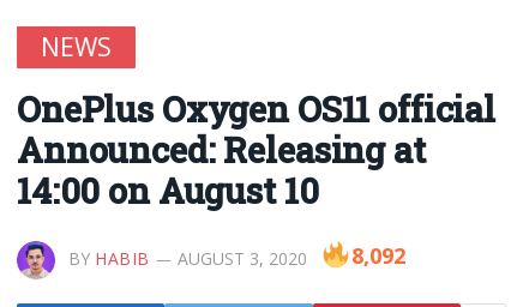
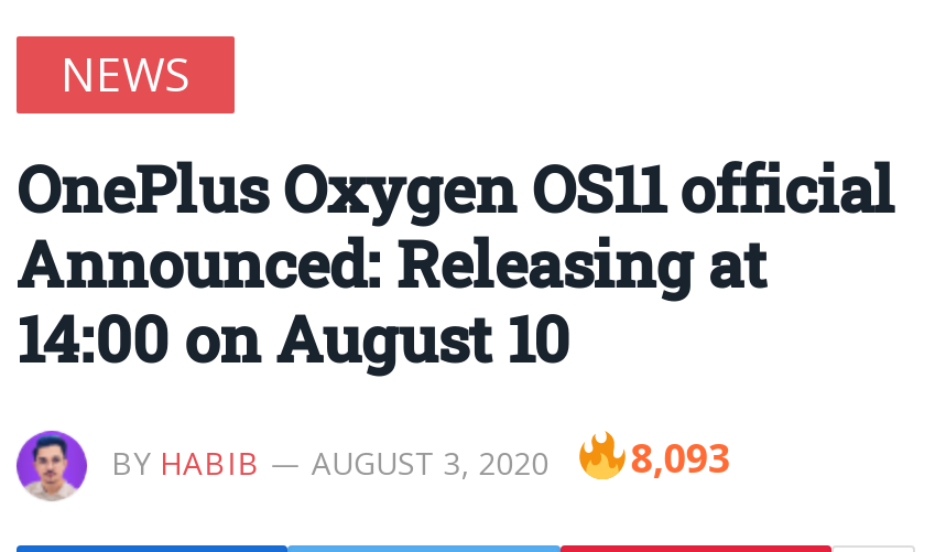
[68,240,405,270] BY HABIB AUGUST 3, 2020 8,092 -> [111,430,730,484] BY HABIB AUGUST 3, 2020 8,093

